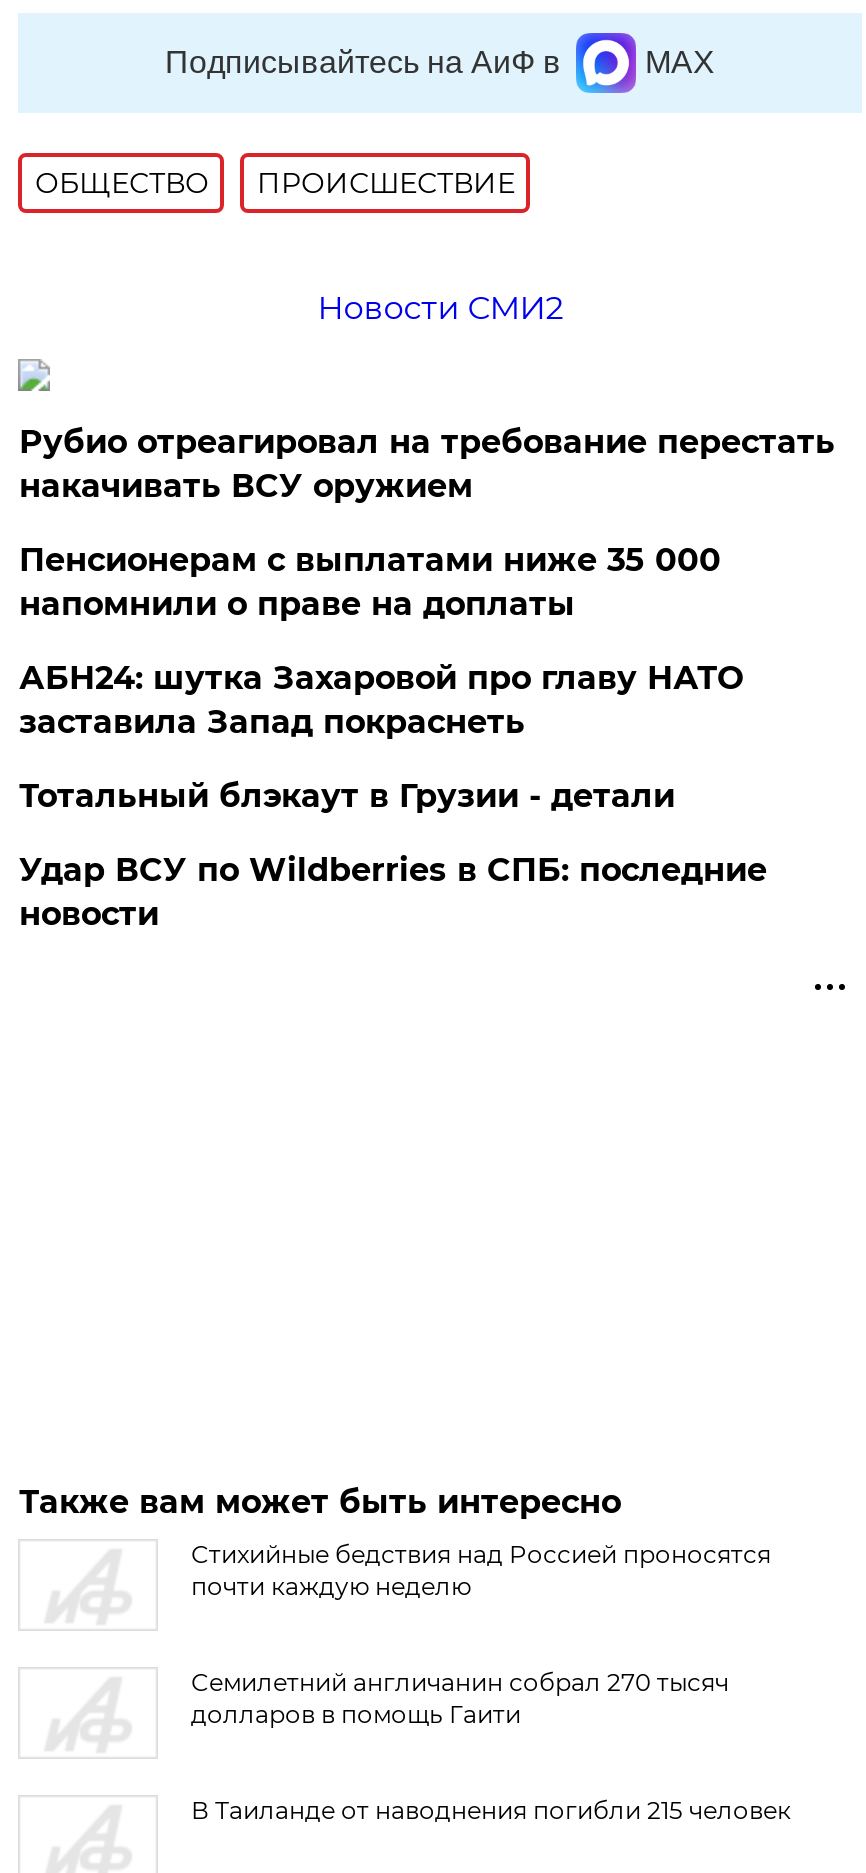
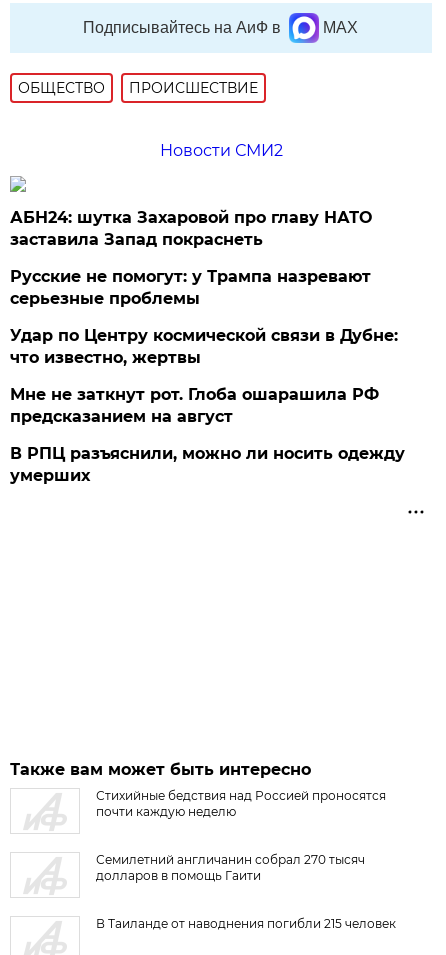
[19,423,835,623] Рубио отреагировал на требование перестать | накачивать ВСУ оружием | Пенсионерам с выплатами ниже 35 000 | напомнили о праве на доплаты -> none
moved [19,659,743,741] -> [10,208,372,249]: АБН24: шутка Захаровой про главу НАТО | заставила Запад покраснеть
[19,777,767,933] Тотальный блэкаут в Грузии - детали | Удар ВСУ по Wildberries в СПБ: последние | новости -> [10,267,405,485] Русские не помогут: у Трампа назревают | серьезные проблемы | Удар по Центру космической связи в Дубне: | что известно, жертвы | Мне не заткнут рот. Глоба ошарашила РФ | предсказанием на август | В РПЦ разъяснили, можно ли носить одежду | умерших

